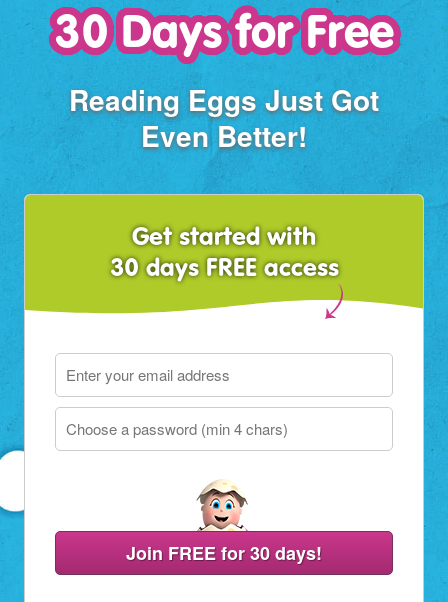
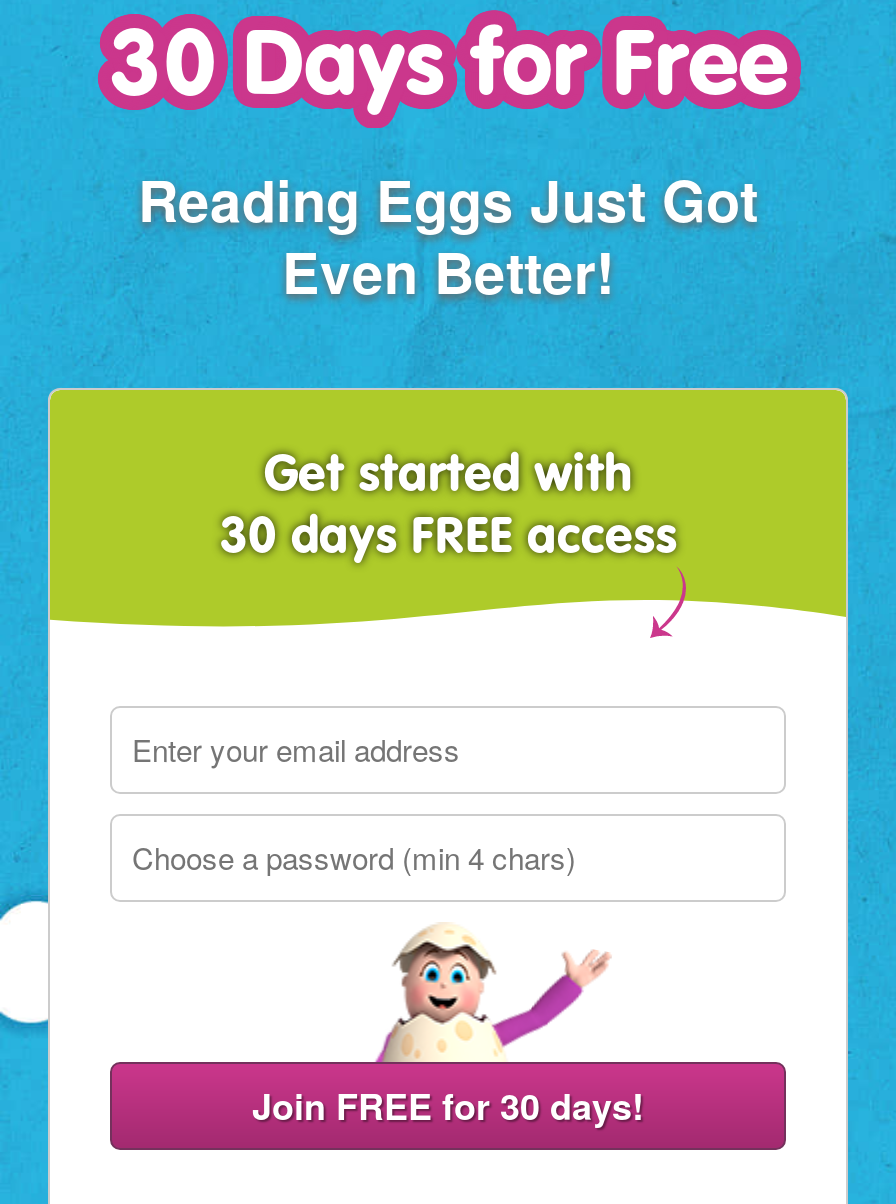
[189,463,304,531] [image] -> [374,924,612,1062] [image]

